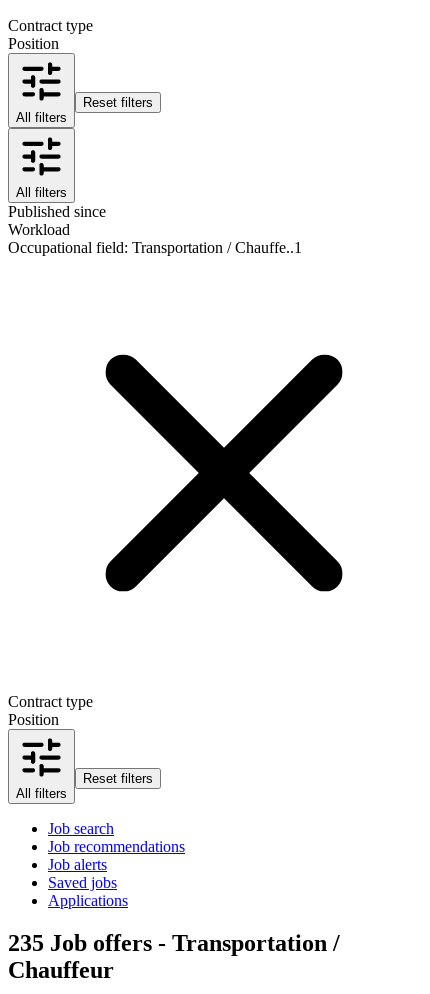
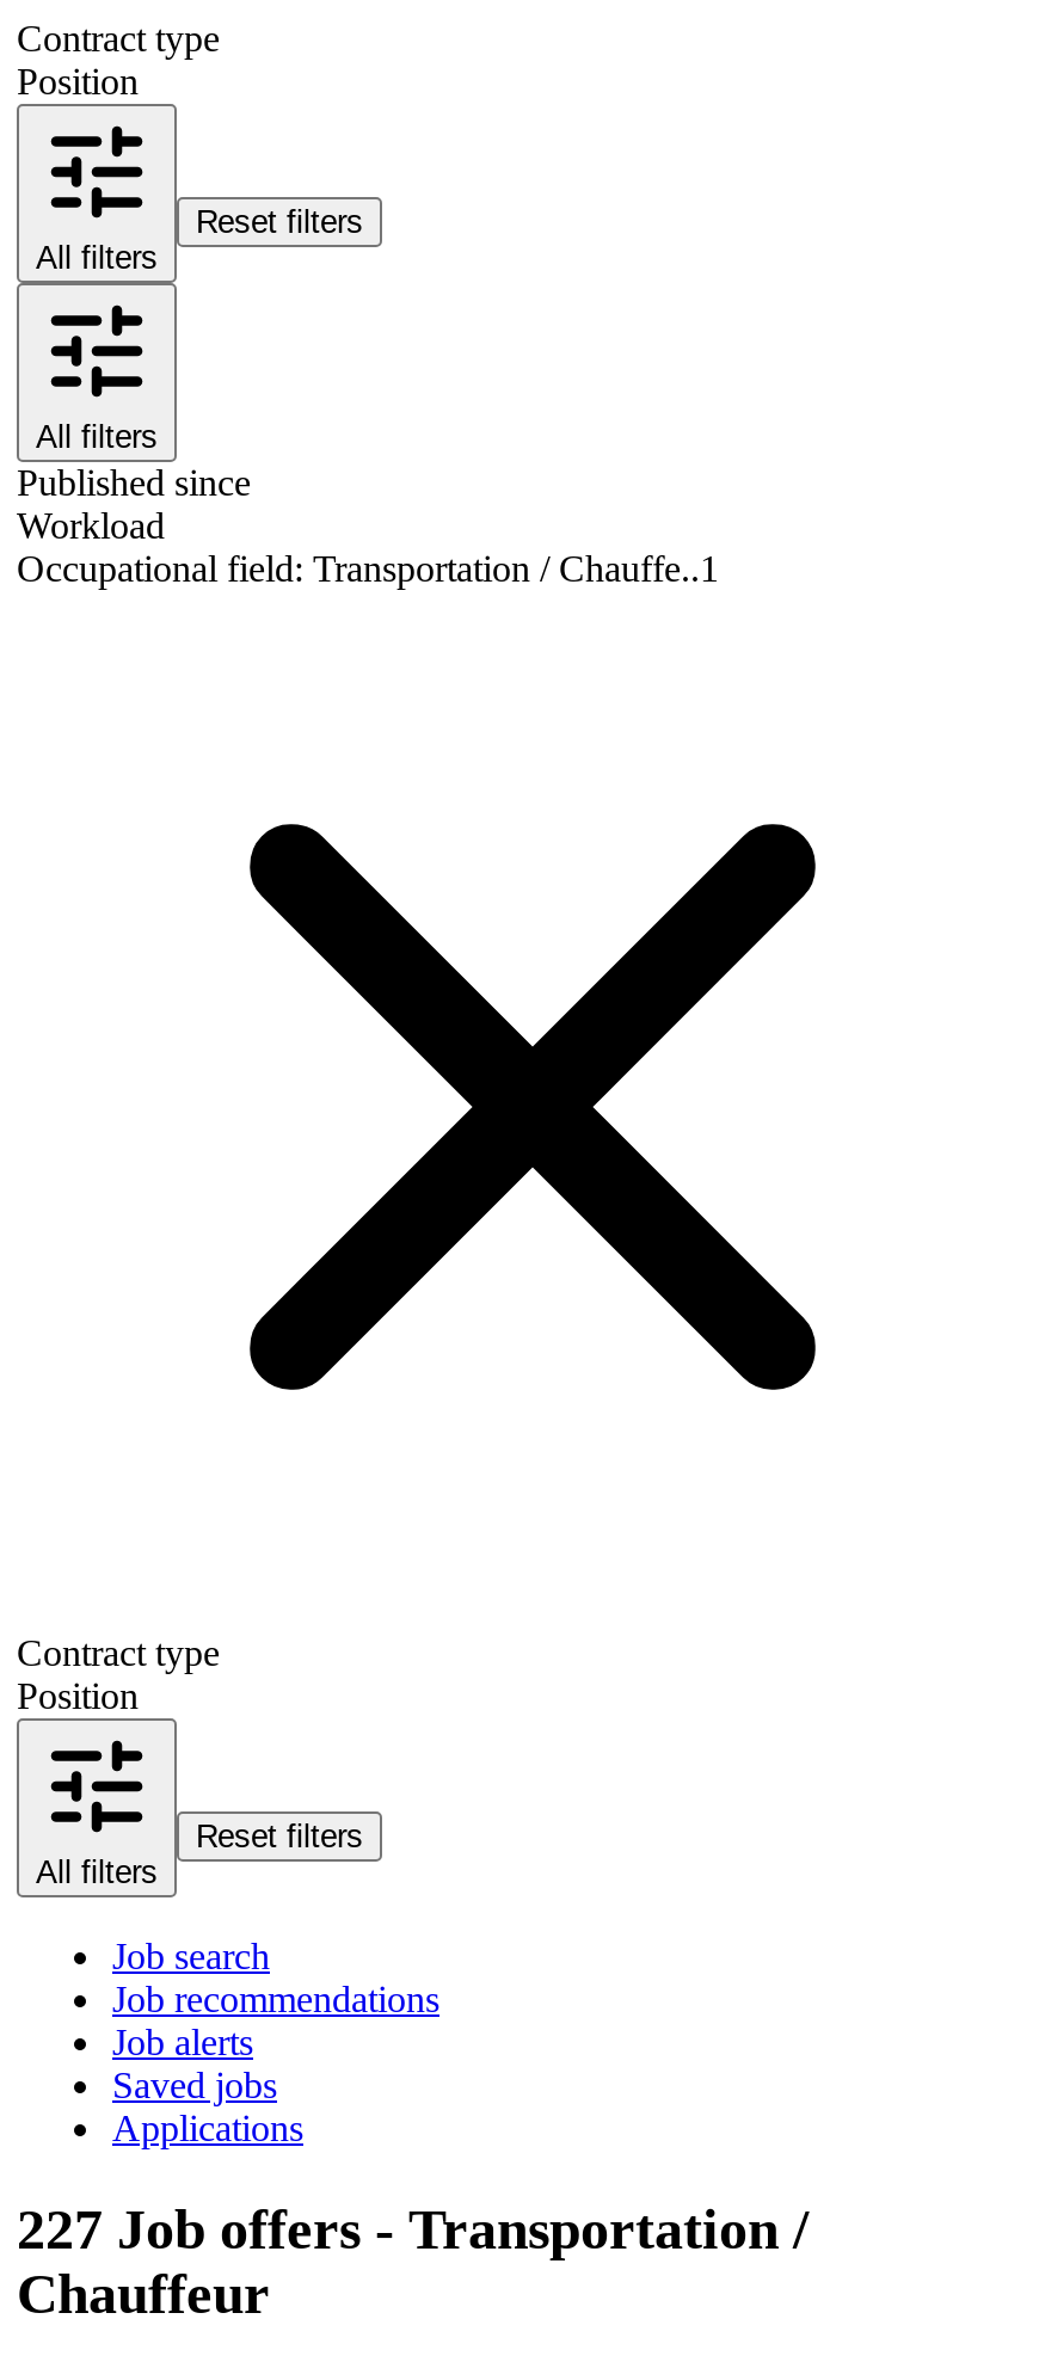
[8,930,340,956] 235 Job offers - Transportation / -> [17,2198,810,2260] 227 Job offers - Transportation /

